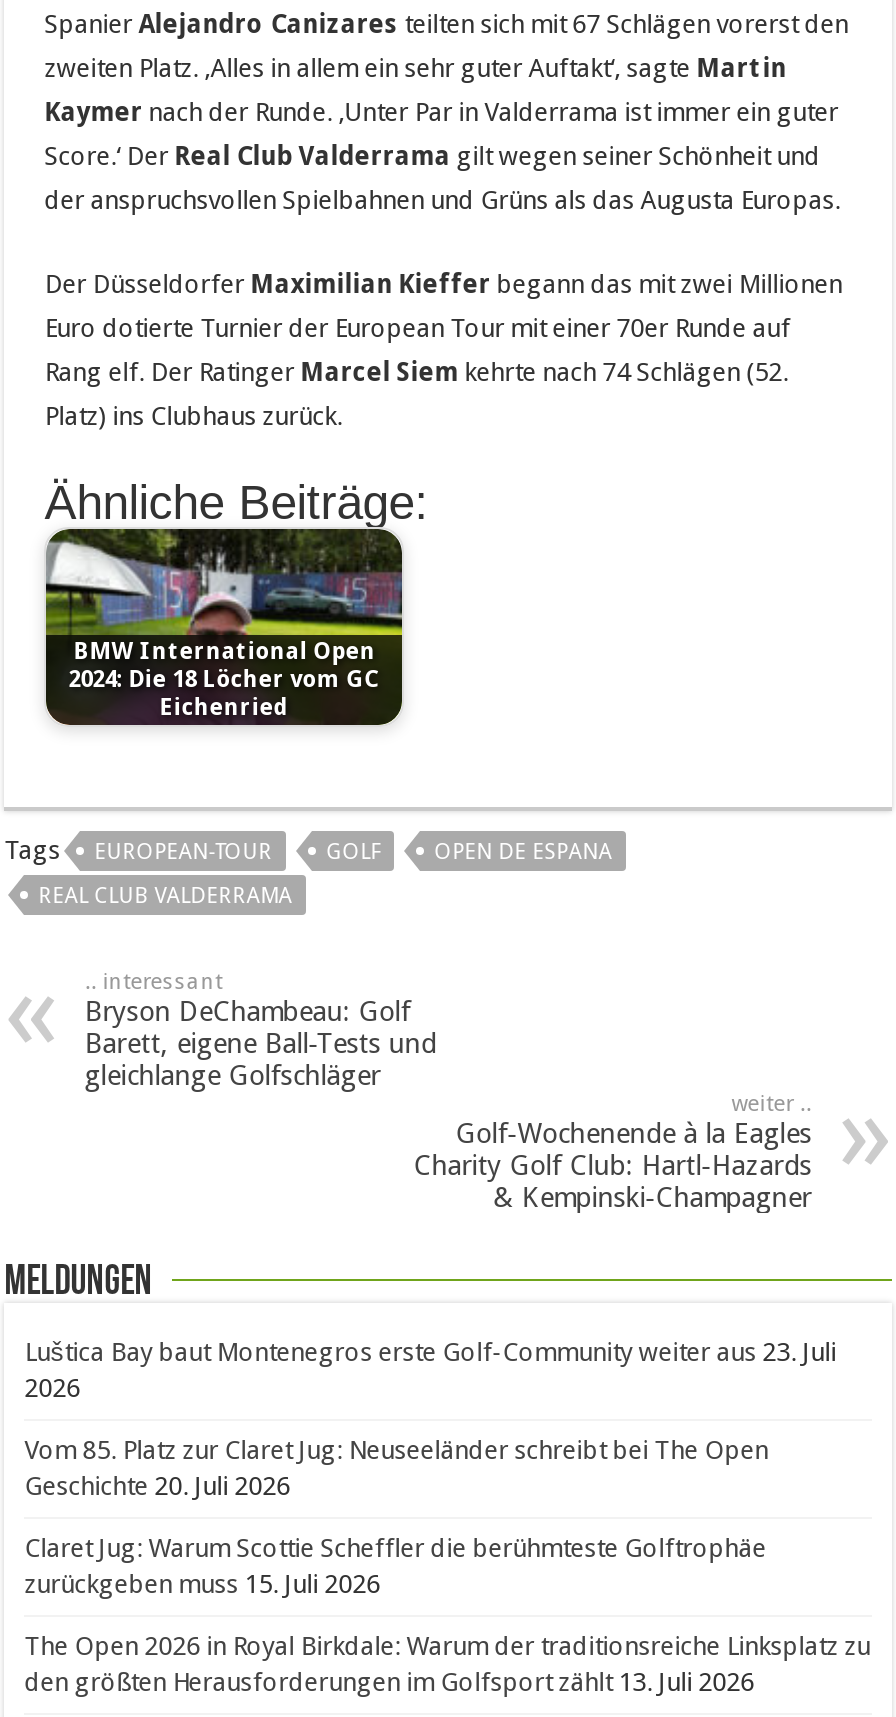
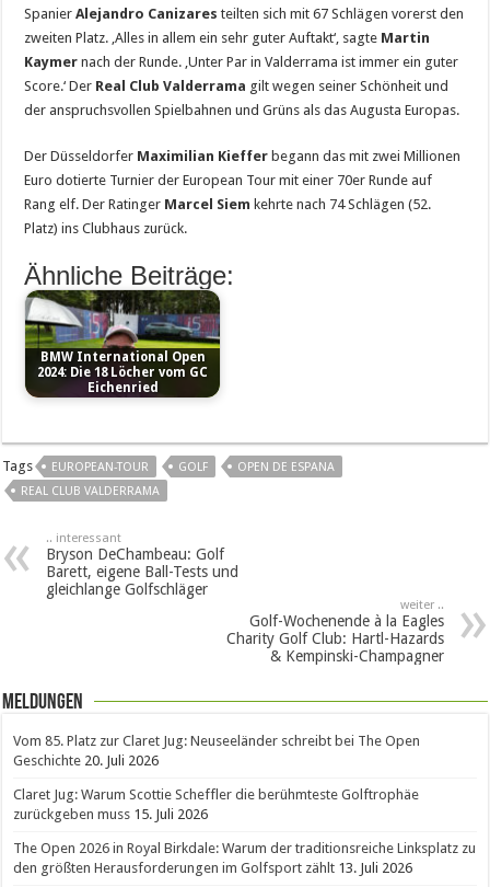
[24,1337,836,1403] Luštica Bay baut Montenegros erste Golf-Community weiter aus 23. Juli | 2026 -> none

